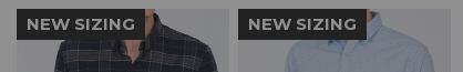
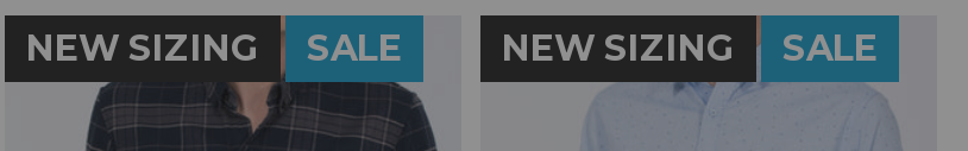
none -> [307,25,402,70] SALE
none -> [782,25,878,70] SALE

